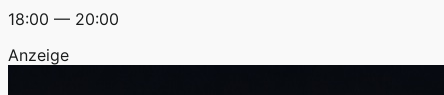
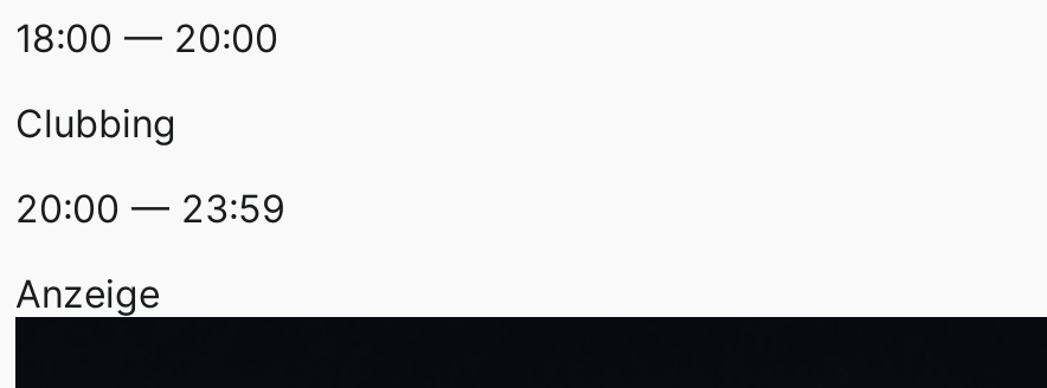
none -> [15,101,285,233] Clubbing | 20:00 — 23:59

